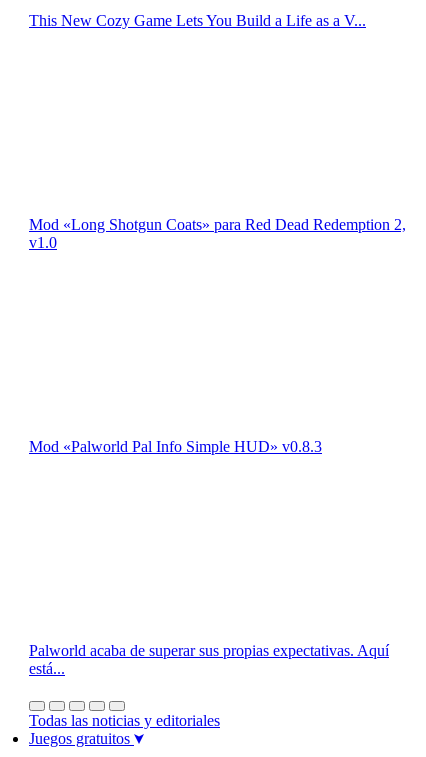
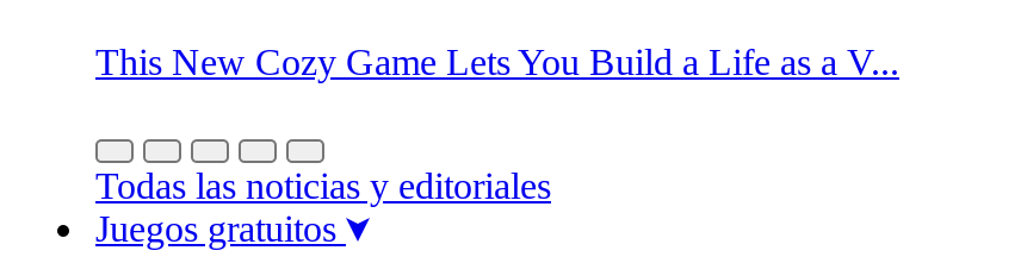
[29,216,406,251] Mod «Long Shotgun Coats» para Red Dead Redemption 2, | v1.0 -> none
[29,438,322,455] Mod «Palworld Pal Info Simple HUD» v0.8.3 -> none
[29,642,389,677] Palworld acaba de superar sus propias expectativas. Aquí | está... -> none

